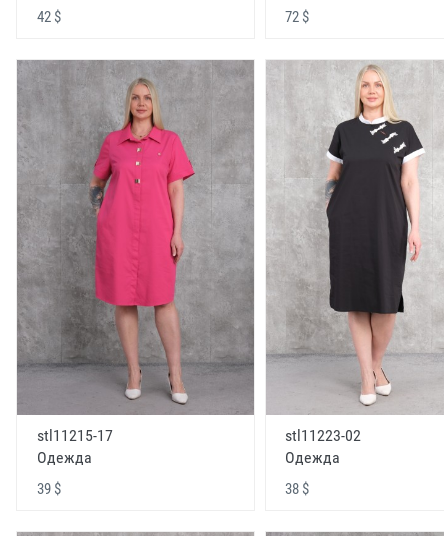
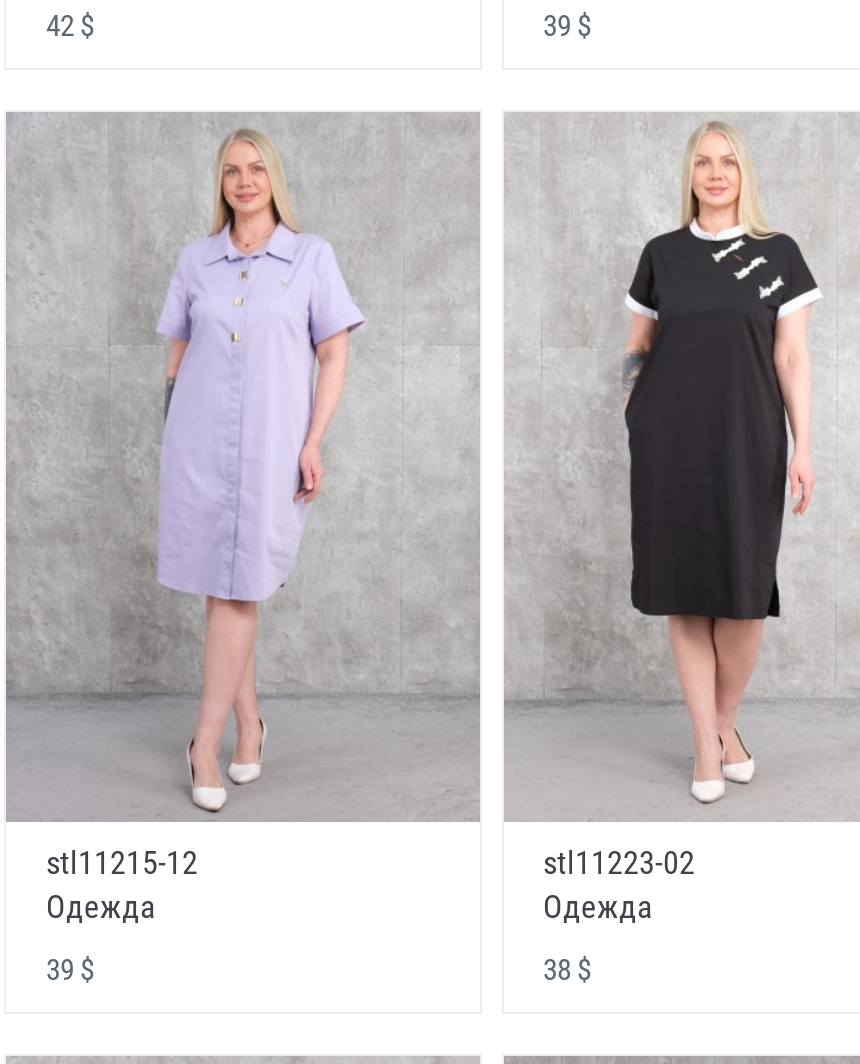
[285,8,315,26] 72 $ -> [543,9,603,45] 39 $
[18,61,254,445] [image] | stl11215-17 -> [10,116,476,882] [image] | stl11215-12

